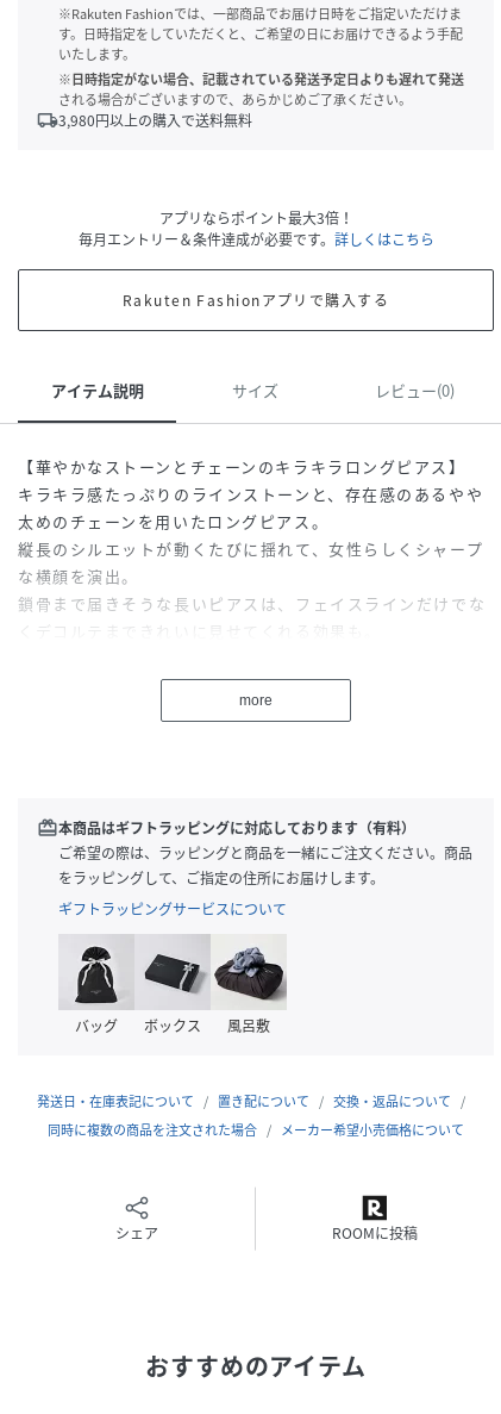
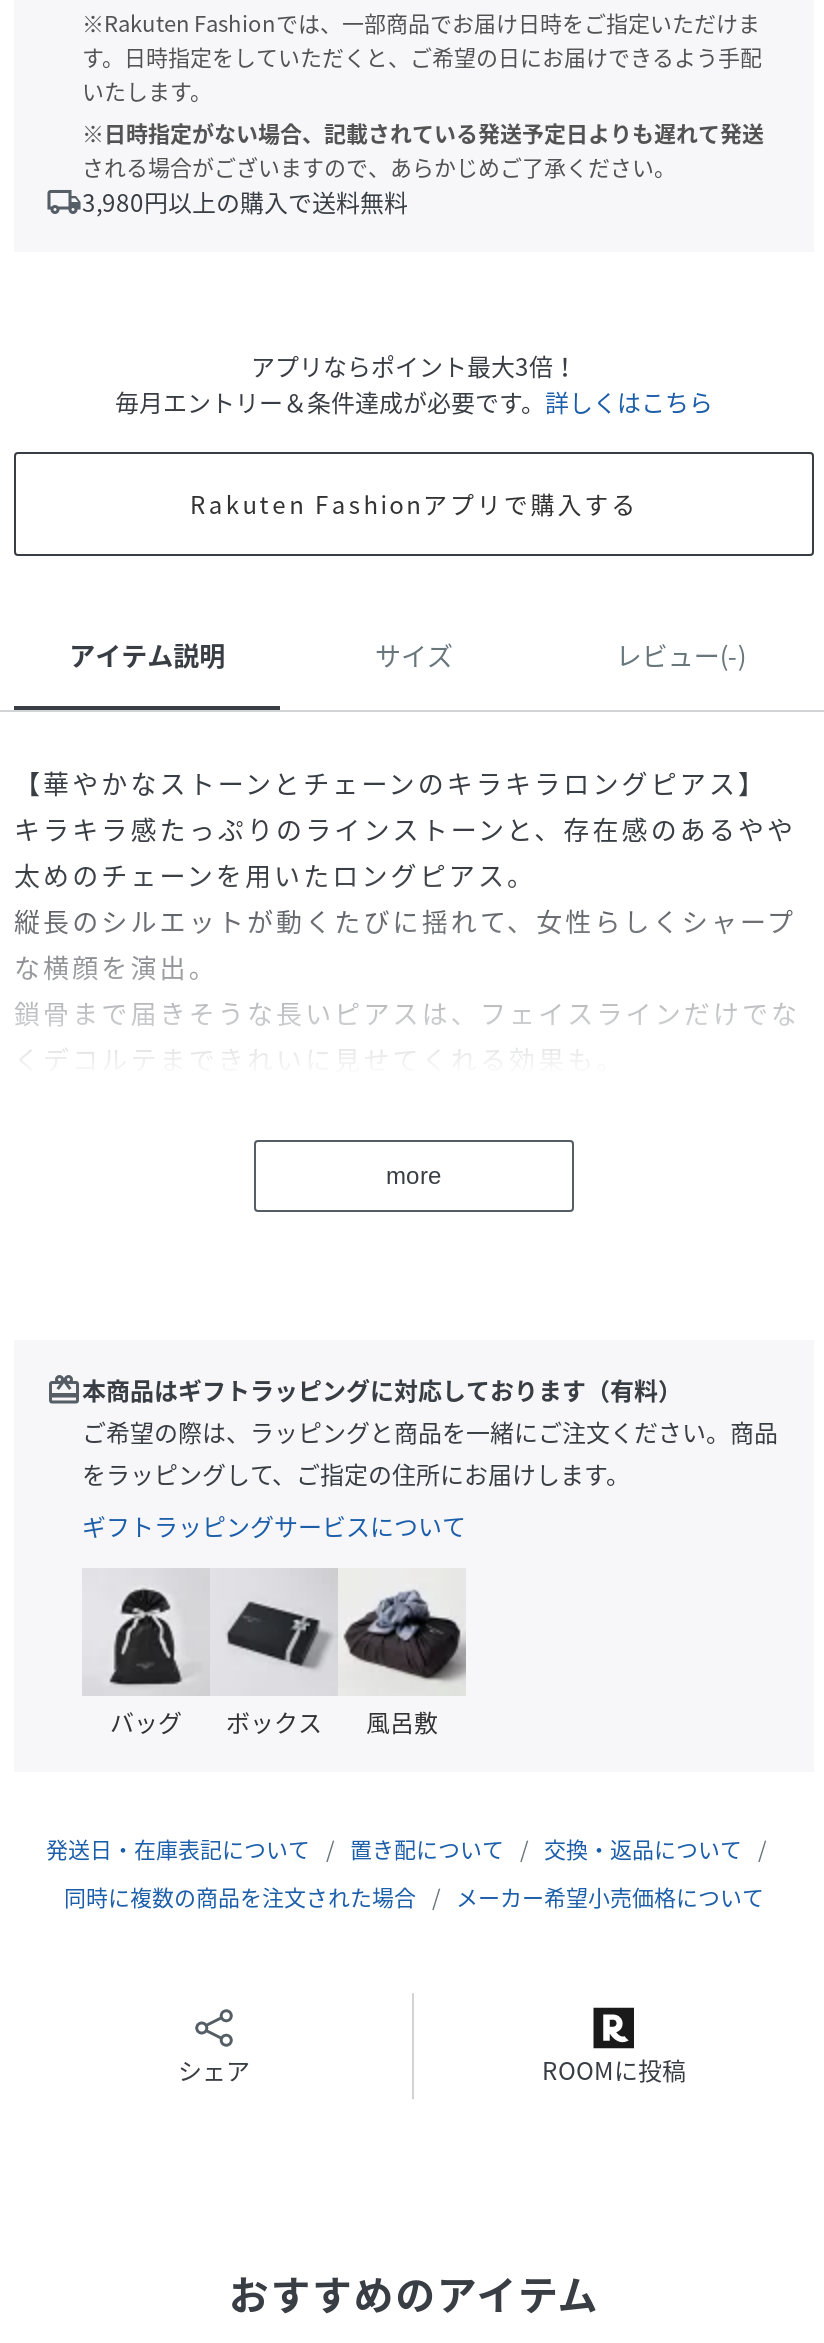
[375,379,454,401] レビュー(0) -> [616,636,746,674] レビュー(-)

